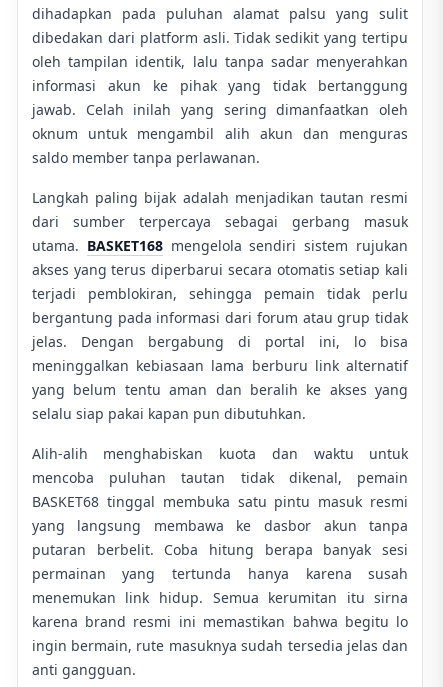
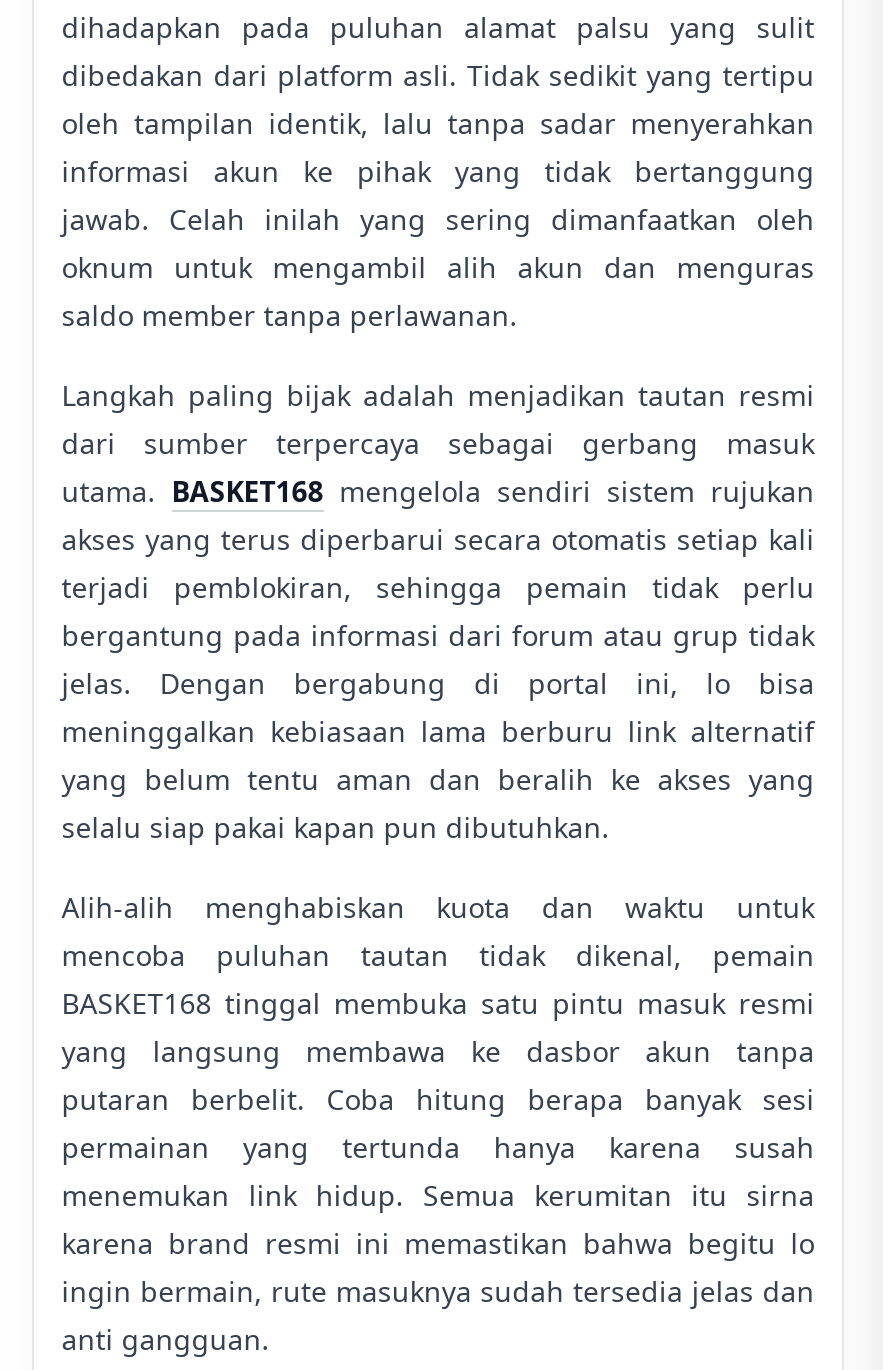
[32,492,408,511] BASKET68 tinggal membuka satu pintu masuk resmi -> [62,983,814,1021] BASKET168 tinggal membuka satu pintu masuk resmi

